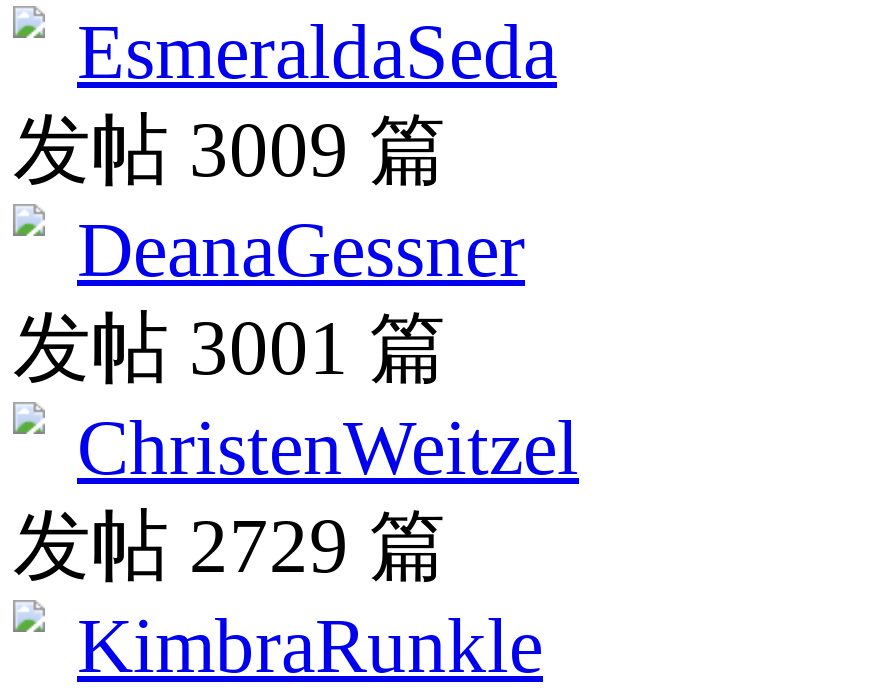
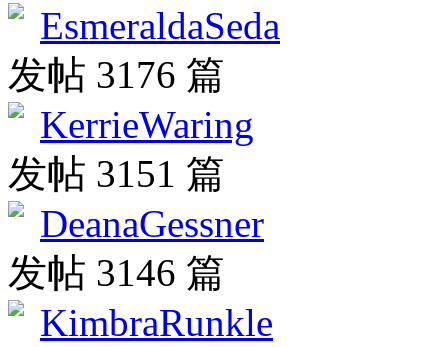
[13,107,447,193] 发帖 3009 篇 -> [8,53,254,195] 发帖 3176 篇 | KerrieWaring | 发帖 3151 篇
moved [77,207,525,293] -> [40,202,264,245]: DeanaGessner
[13,305,579,589] 发帖 3001 篇 | ChristenWeitzel | 发帖 2729 篇 -> [8,251,225,294] 发帖 3146 篇

